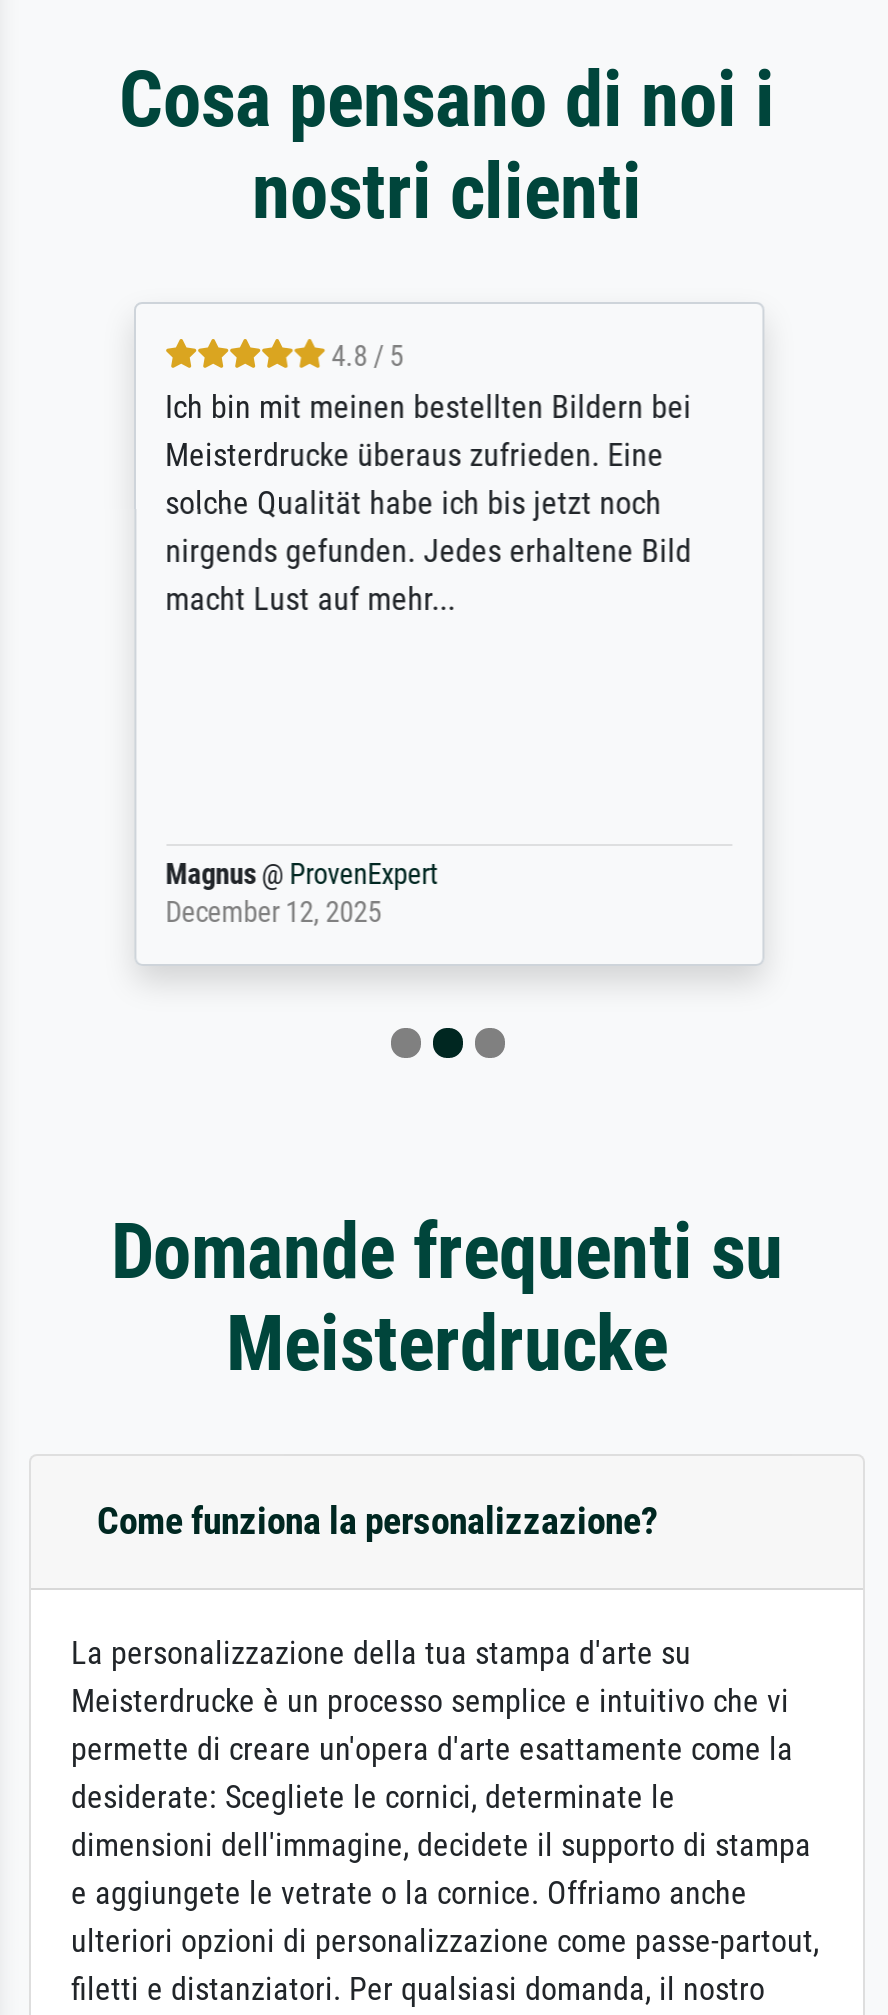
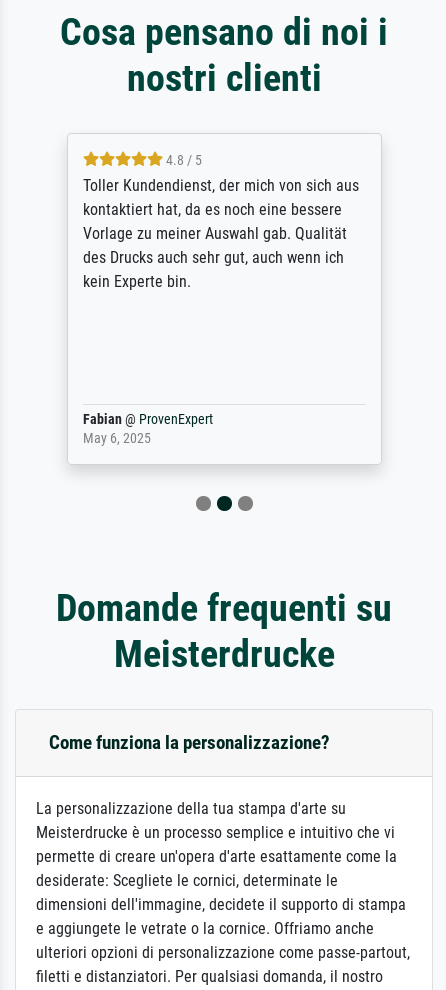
[164,388,690,618] Ich bin mit meinen bestellten Bildern bei | Meisterdrucke überaus zufrieden. Eine | solche Qualität habe ich bis jetzt noch | nirgends gefunden. Jedes erhaltene Bild | macht Lust auf mehr... -> [82,176,358,291] Toller Kundendienst, der mich von sich aus | kontaktiert hat, da es noch eine bessere | Vorlage zu meiner Auswahl gab. Qualität | des Drucks auch sehr gut, auch wenn ich | kein Experte bin.
[164,858,436,930] Magnus @ ProvenExpert | December 12, 2025 -> [82,411,212,447] Fabian @ ProvenExpert | May 6, 2025

